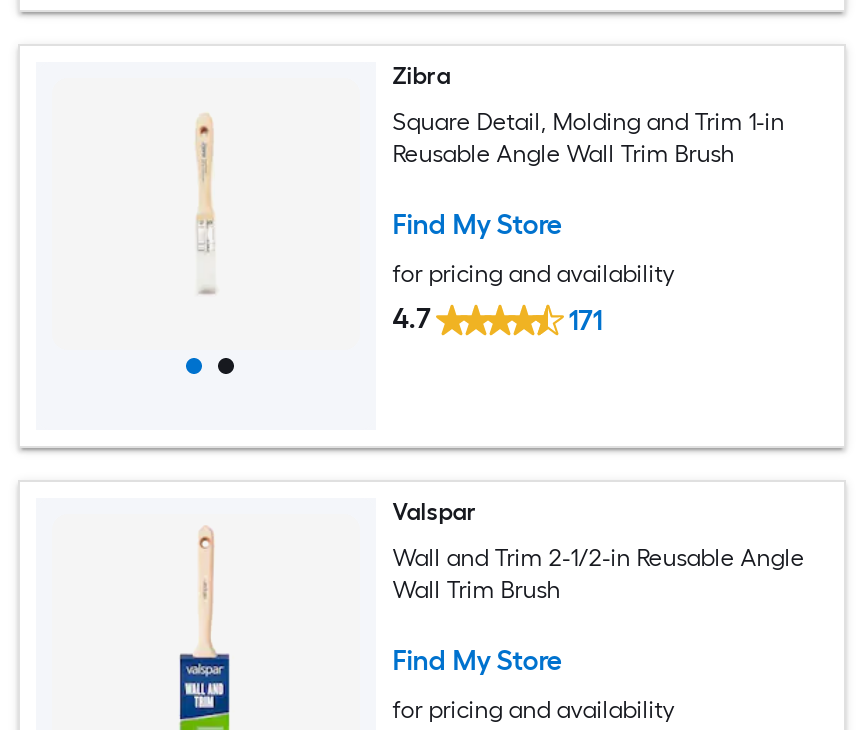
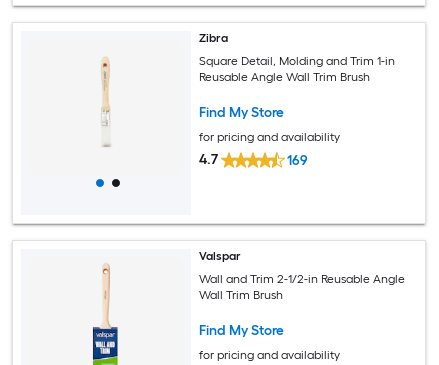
[568,303,602,337] 171 -> [287,151,308,168] 169

